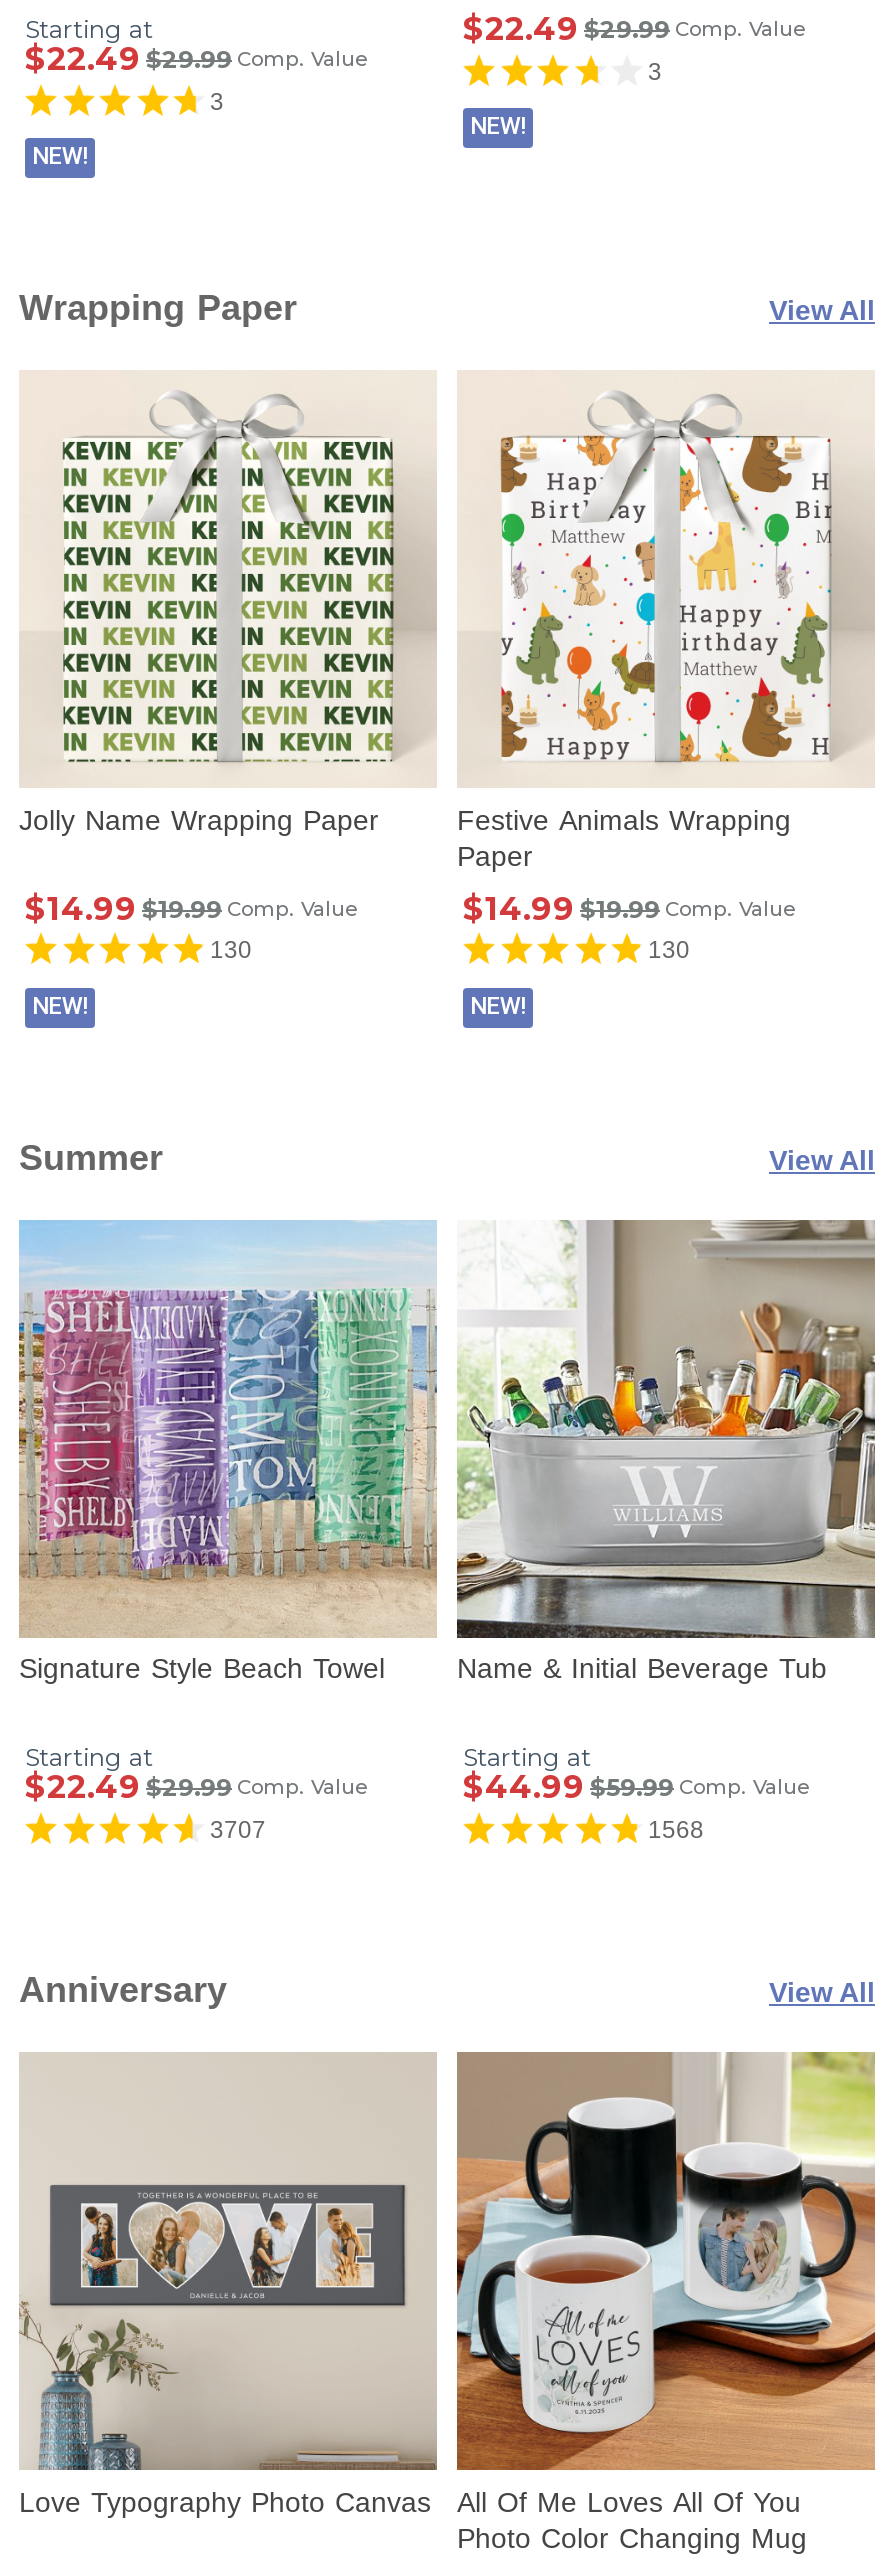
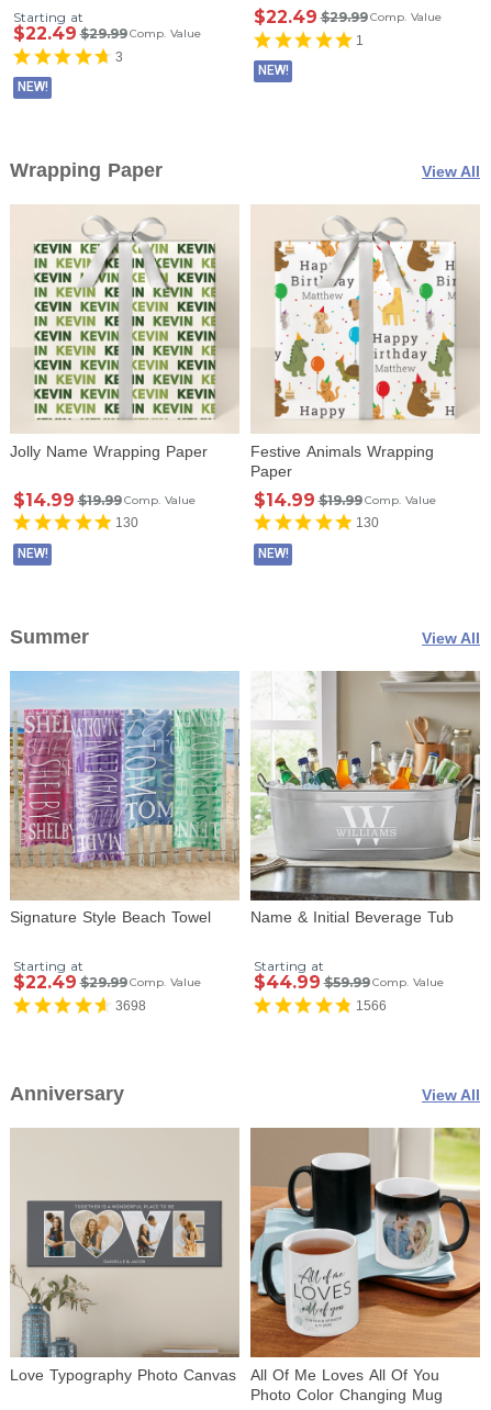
[648,58,662,86] 3 -> [355,33,363,48] 1
[210,1816,266,1844] 3707 -> [115,998,146,1013] 3698
[648,1816,704,1844] 1568 -> [355,998,386,1013] 1566

